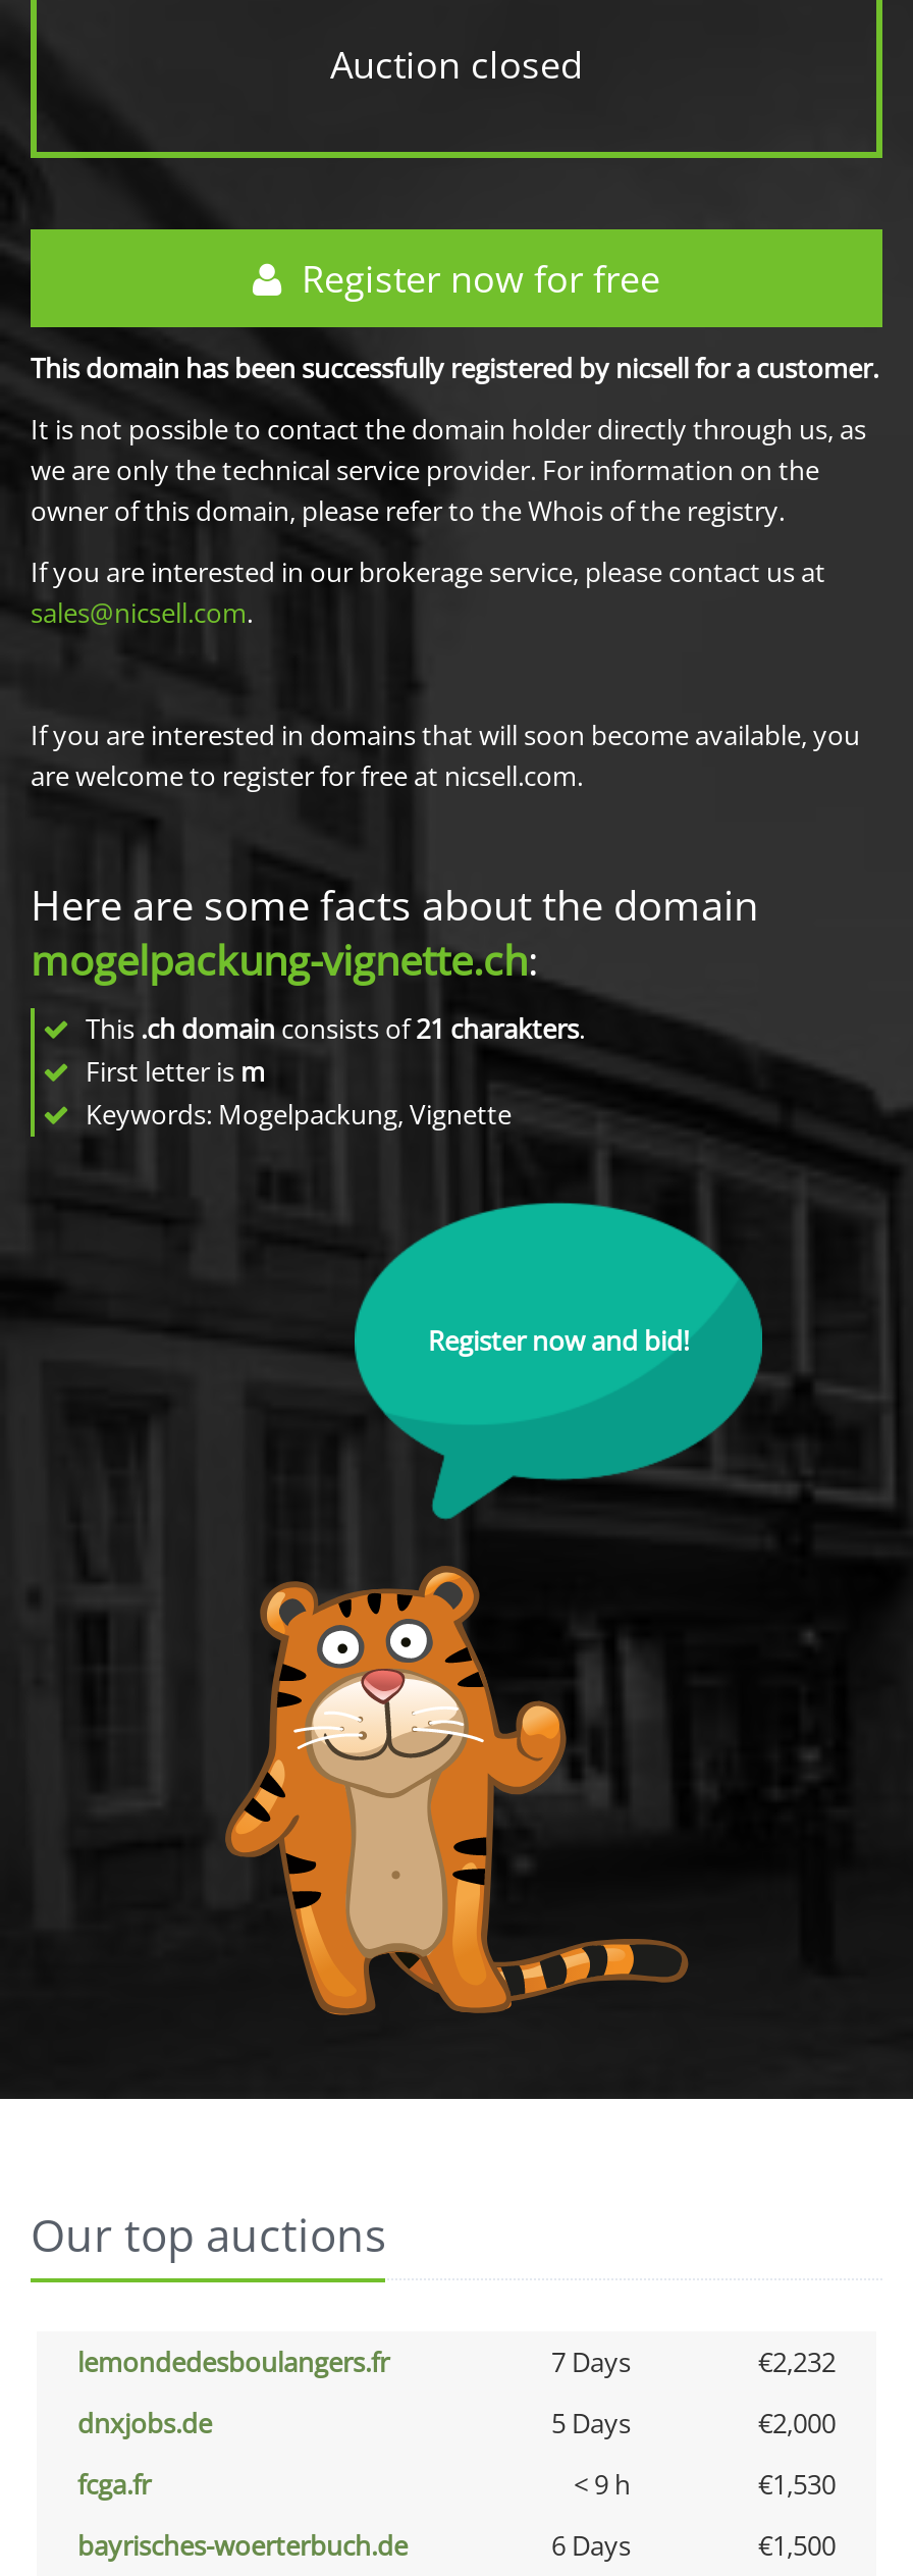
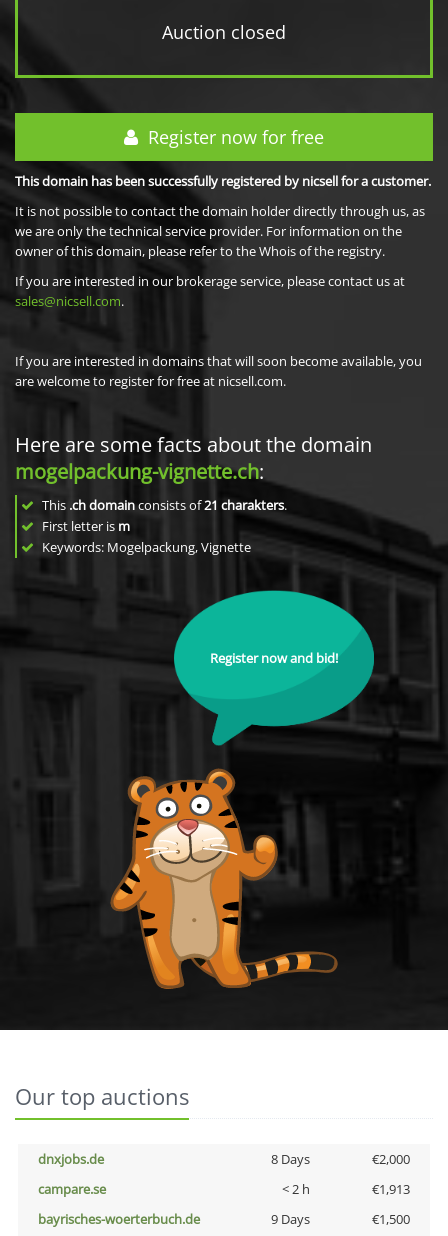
[77,2344,836,2380] lemondedesboulangers.fr | 7 Days | €2,232 -> none
[551,2405,631,2441] 5 Days -> [270,1150,309,1168] 8 Days
[77,2466,836,2503] fcga.fr | < 9 h | €1,530 -> [38,1180,410,1198] campare.se | < 2 h | €1,913
[551,2527,631,2564] 6 Days -> [270,1210,309,1228] 9 Days

